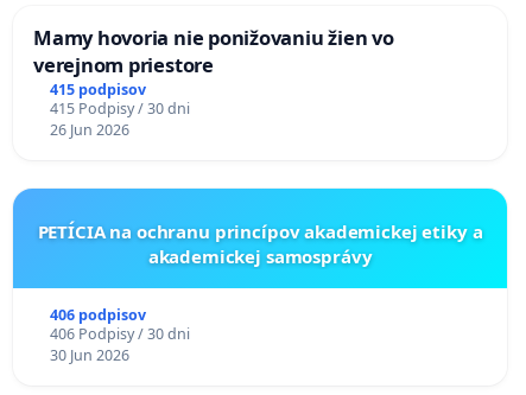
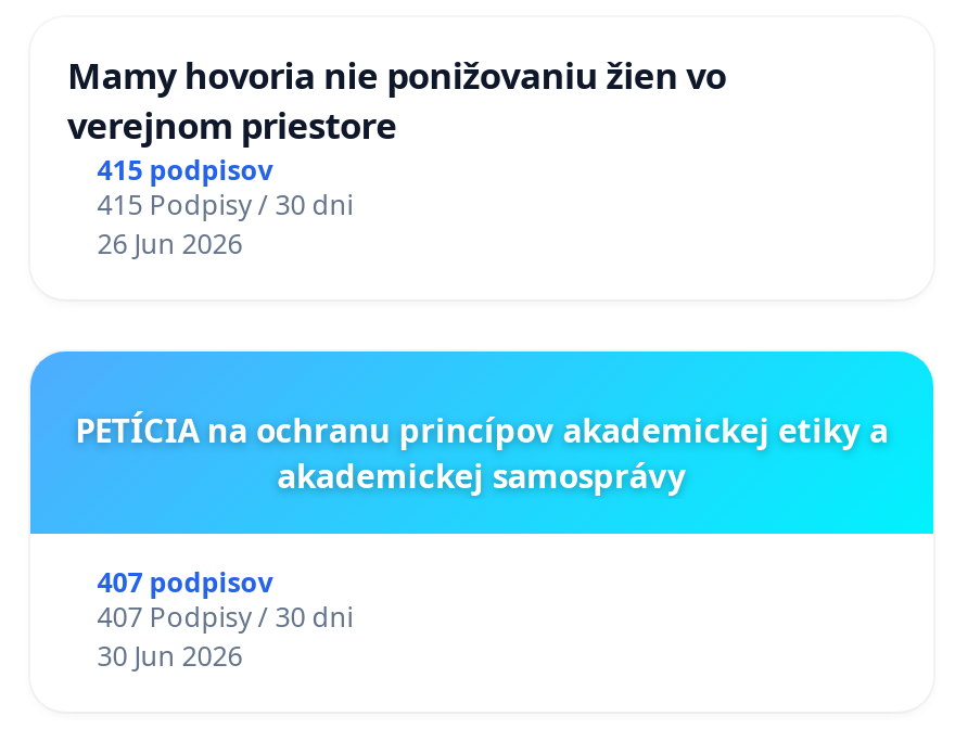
[50,305,146,325] 406 podpisov -> [97,565,273,602] 407 podpisov
[50,324,190,344] 406 Podpisy / 30 dni -> [97,599,353,636] 407 Podpisy / 30 dni

